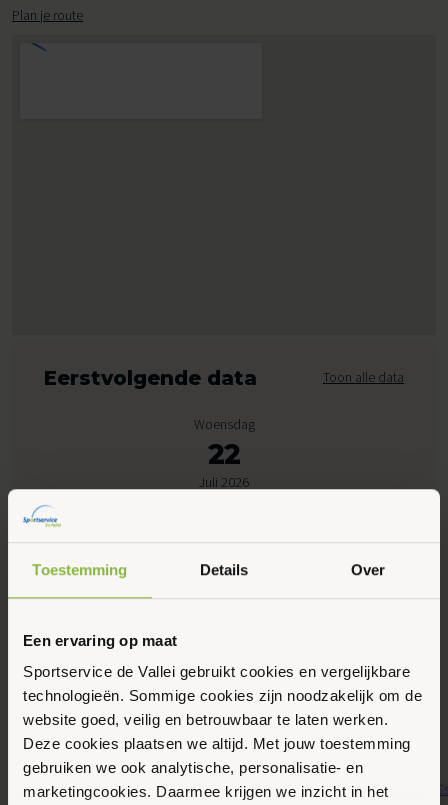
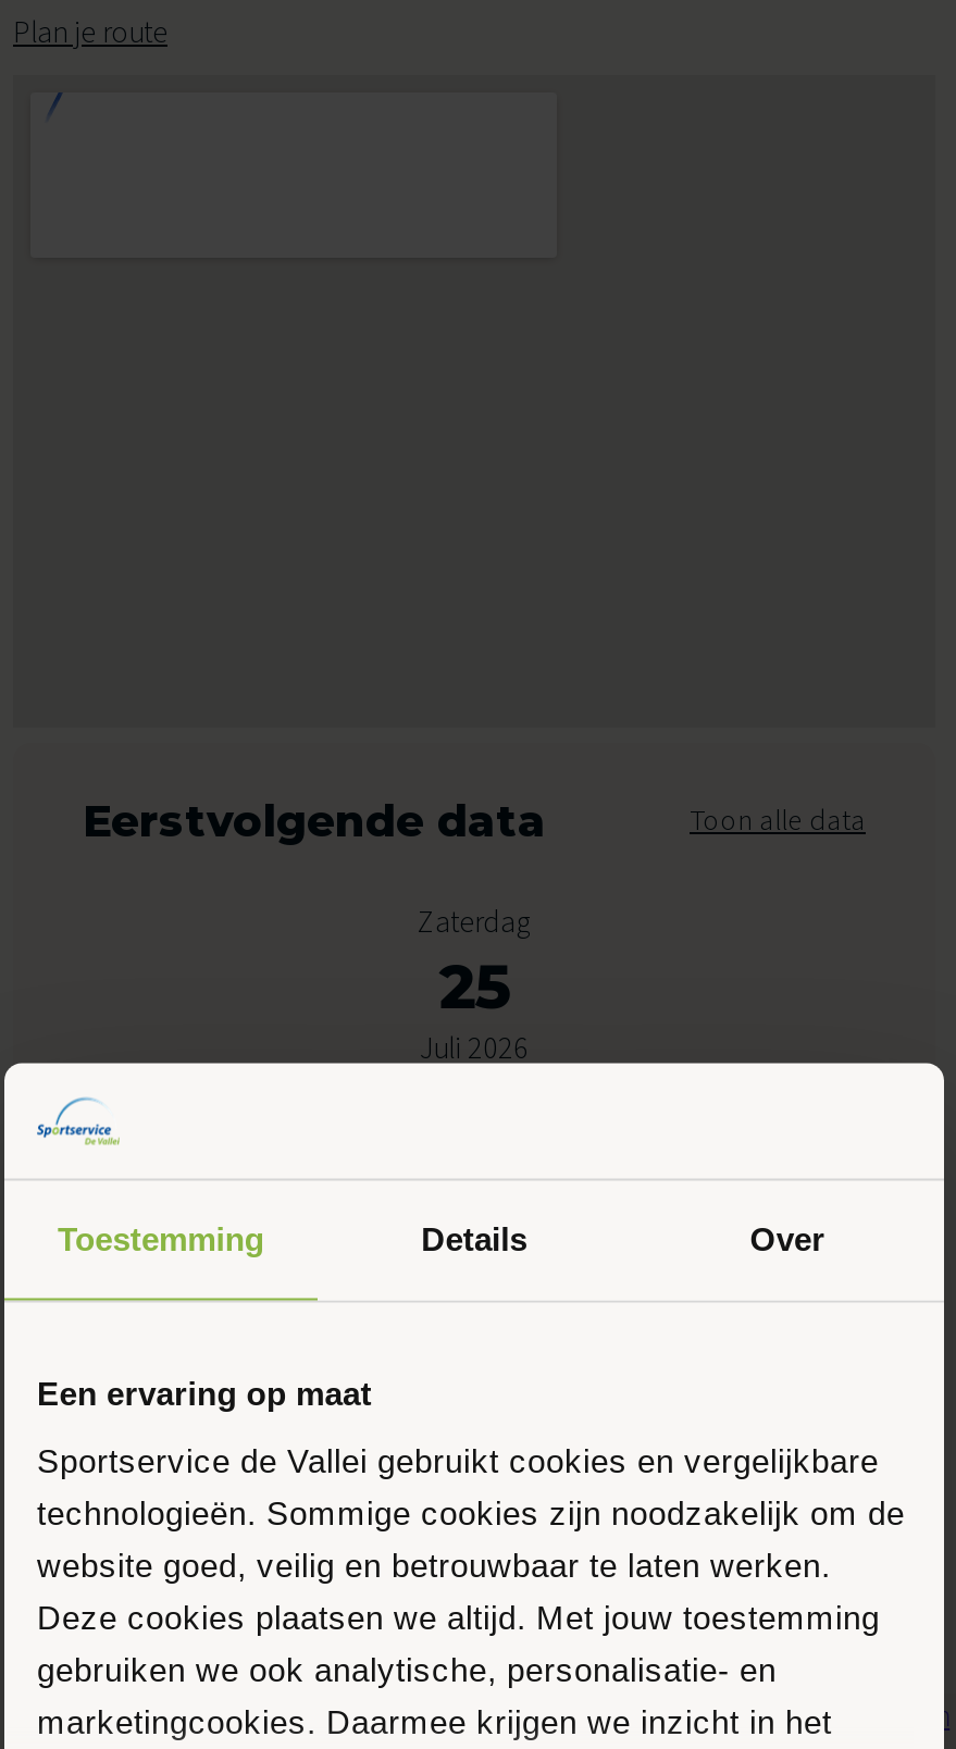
[193,415,254,471] Woensdag | 22 -> [418,901,531,1023] Zaterdag | 25

